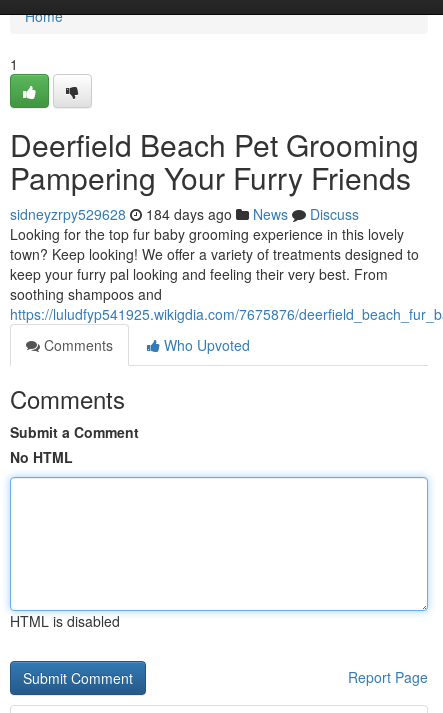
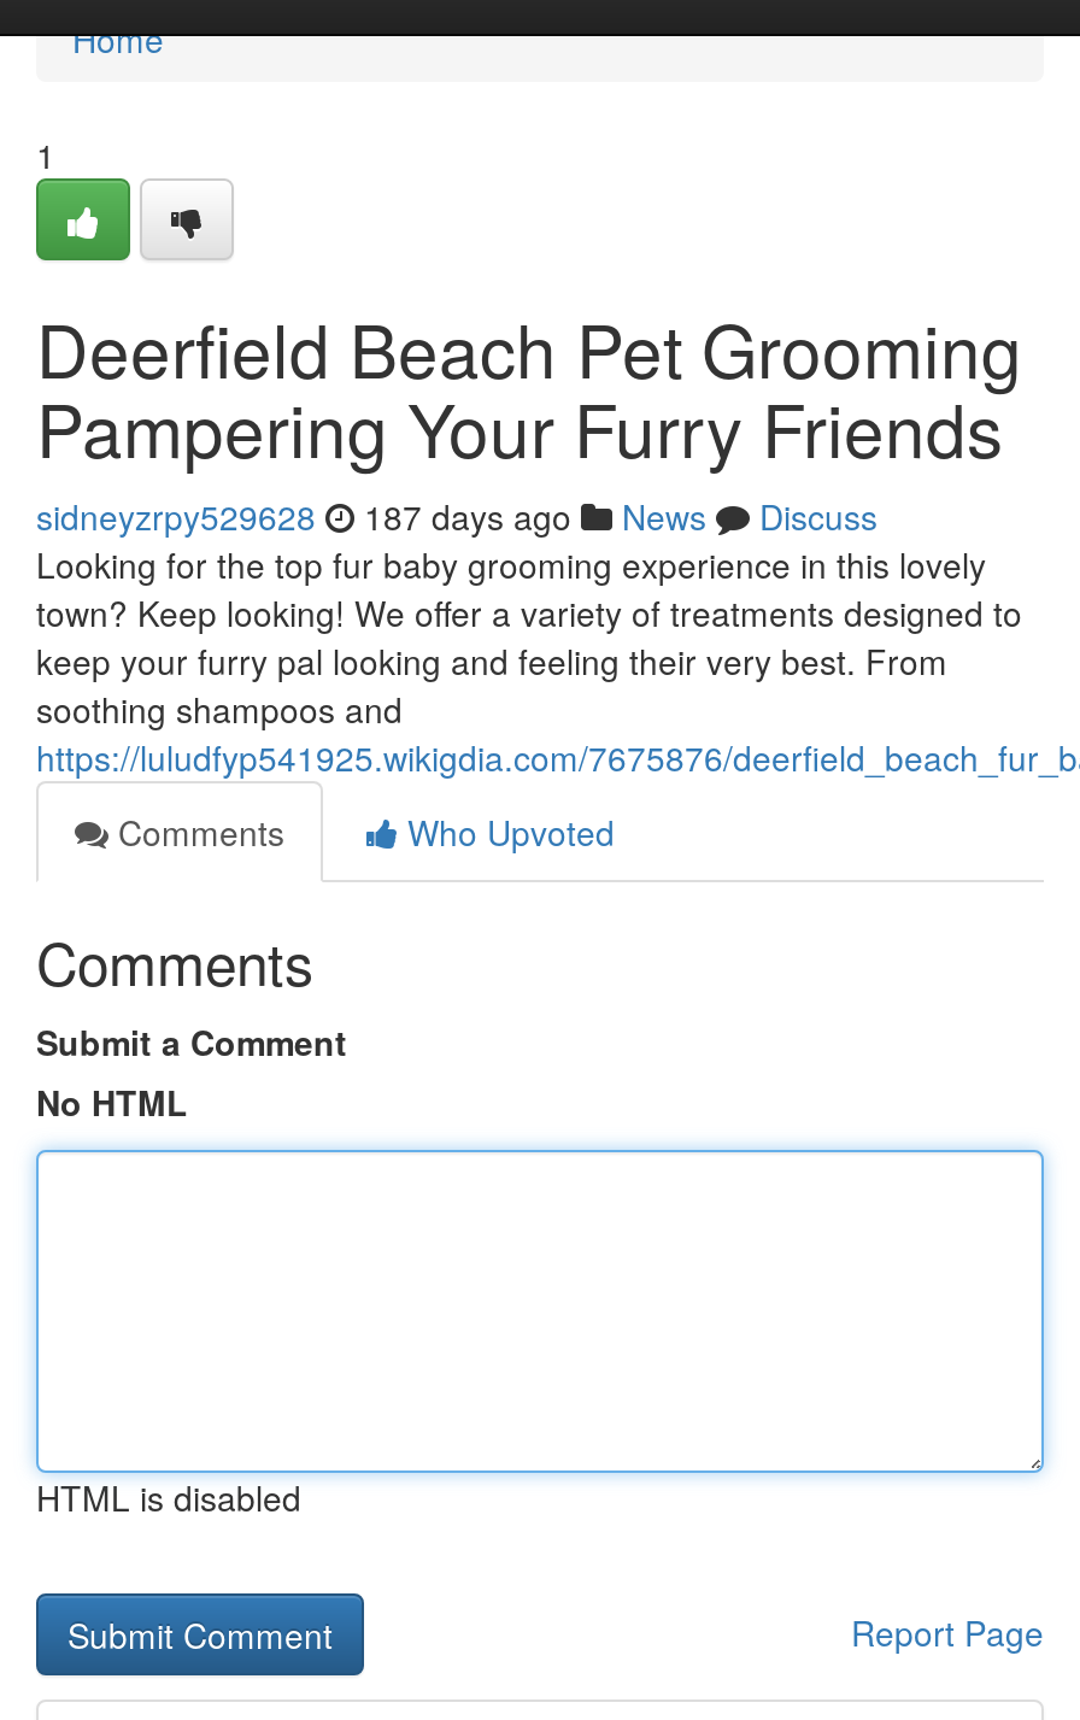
[10,204,359,224] sidneyzrpy529628 184 days ago News Discuss -> [36,492,877,540] sidneyzrpy529628 187 days ago News Discuss

